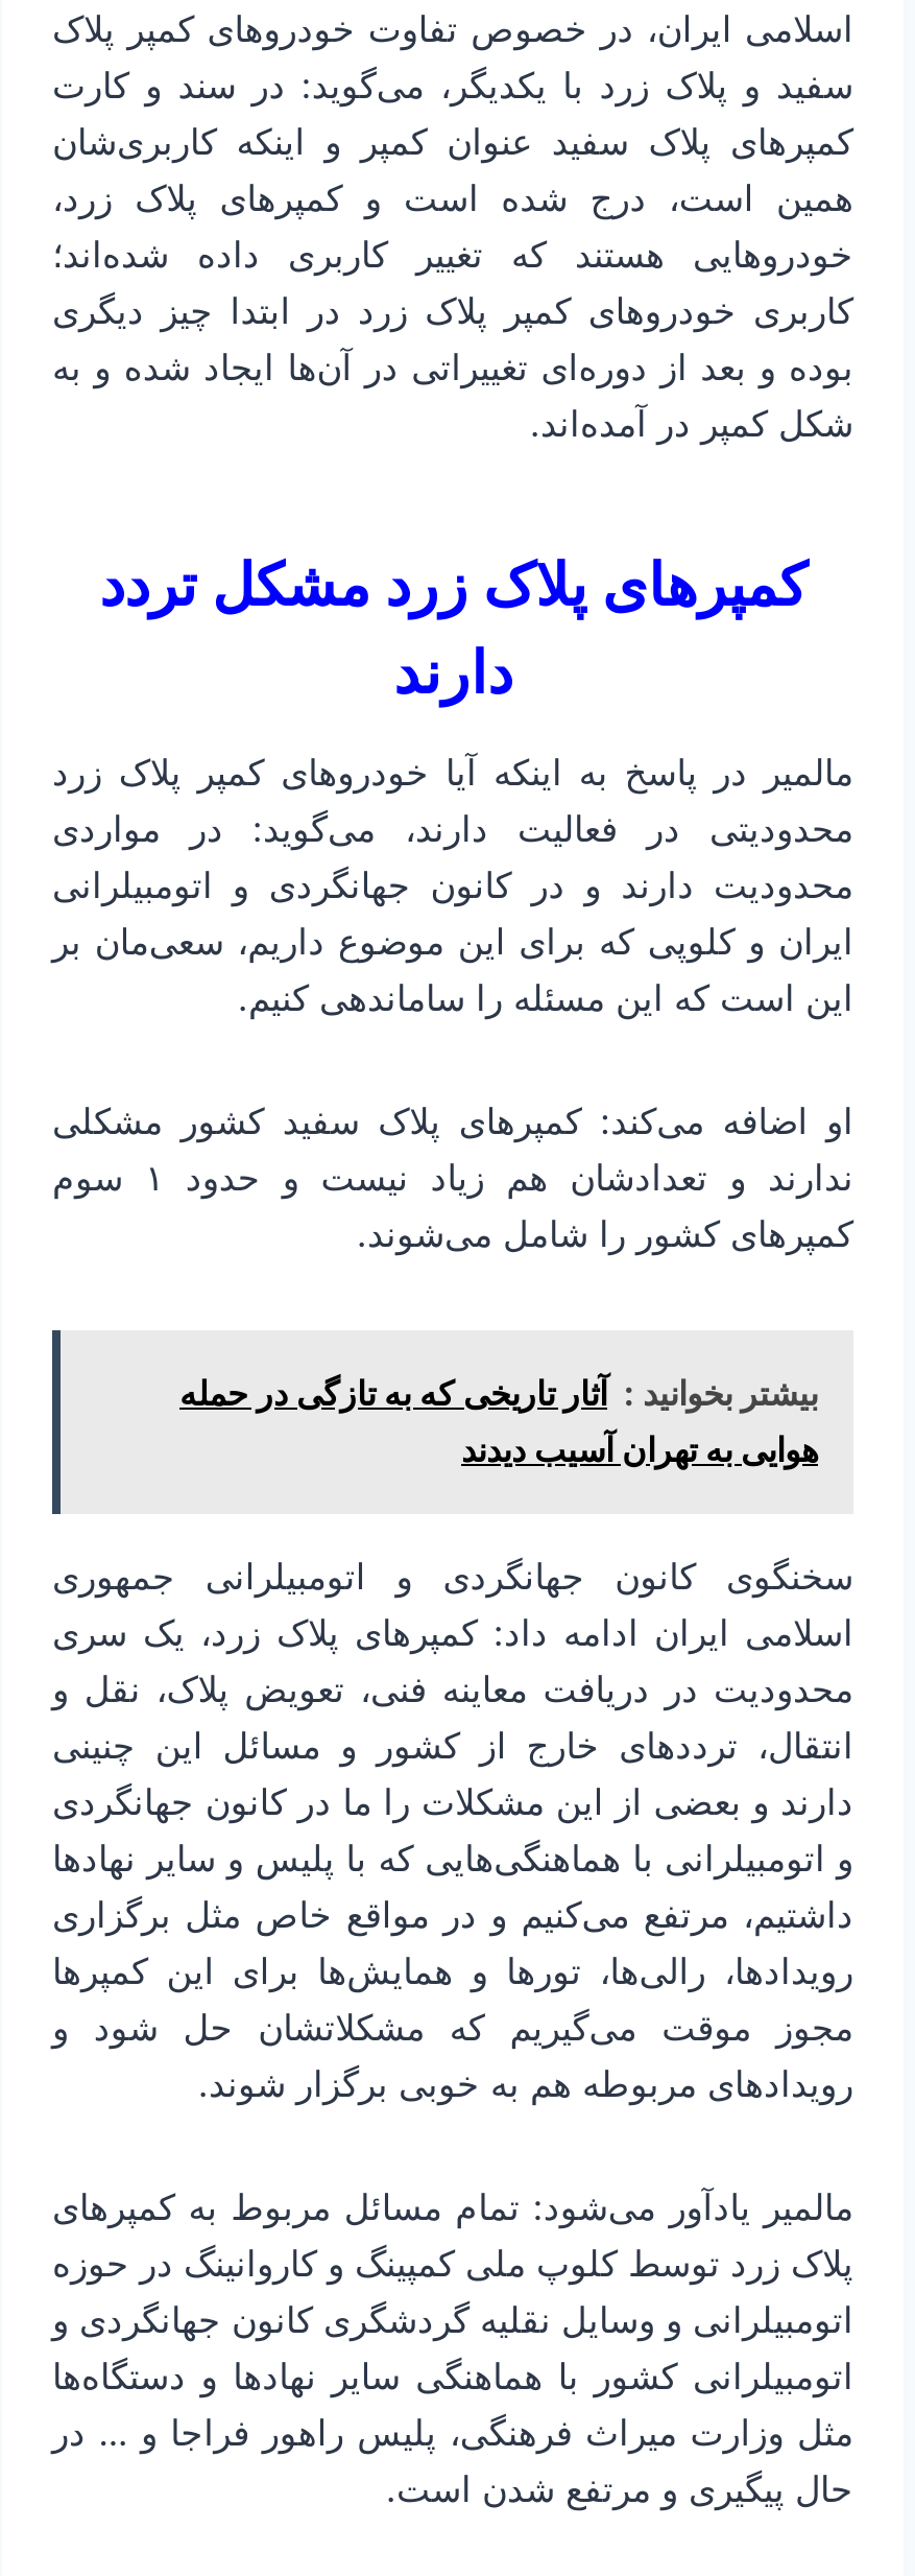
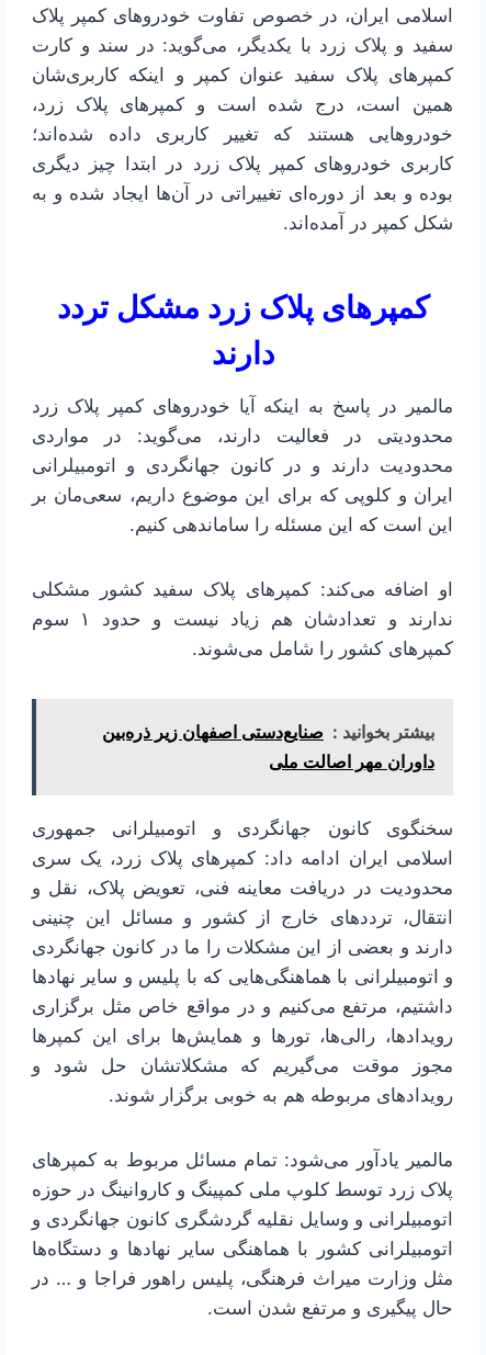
[179,1373,818,1471] بیشتر بخوانید : آثار تاریخی که به تازگی در حمله | هوایی به تهران آسیب دیدند -> [102,721,434,773] بیشتر بخوانید : صنایع‌دستی اصفهان زیر ذره‌بین | داوران مهر اصالت ملی

